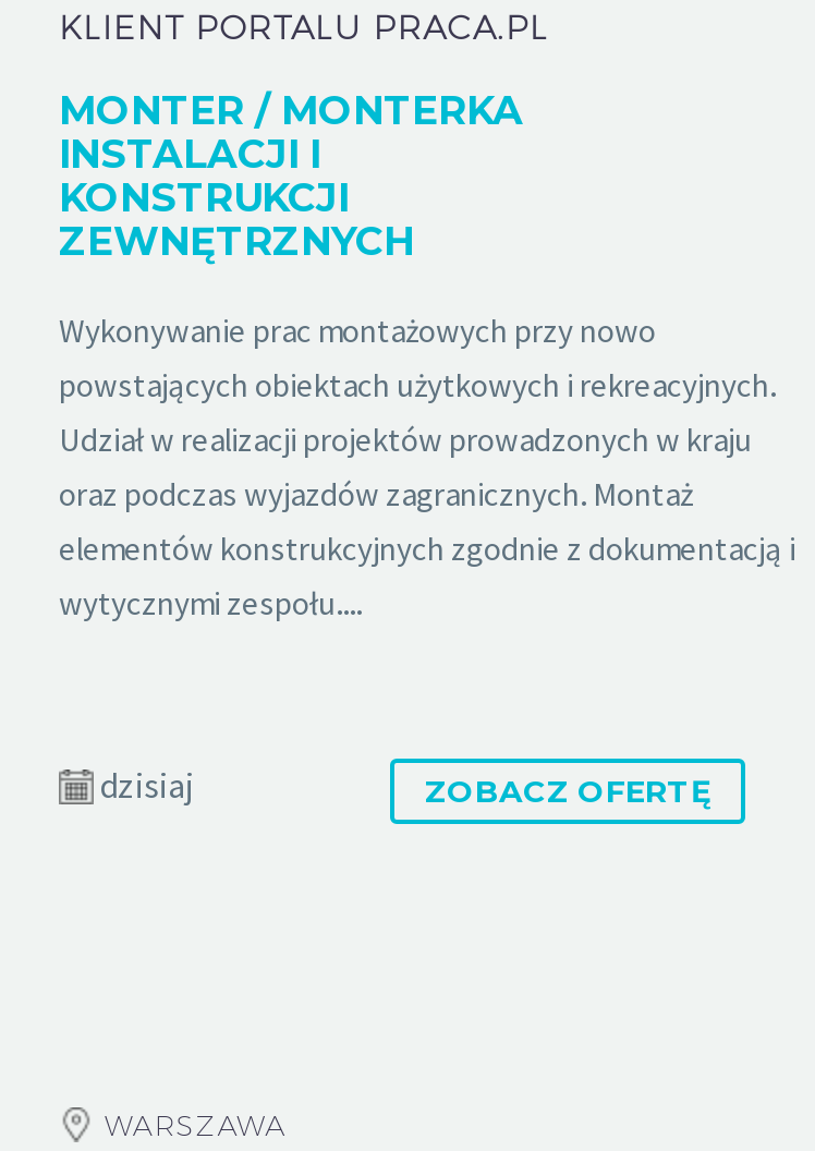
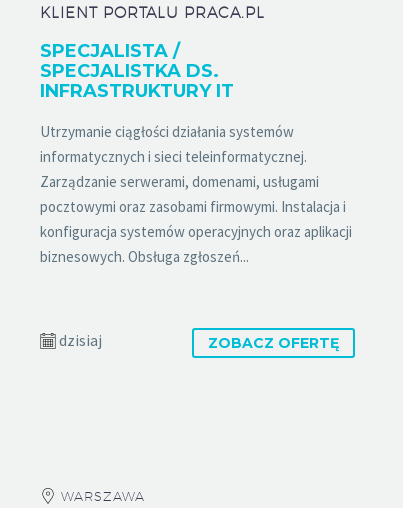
[59,87,523,265] MONTER / MONTERKA | INSTALACJI I | KONSTRUKCJI | ZEWNĘTRZNYCH -> [40,40,234,102] SPECJALISTA / | SPECJALISTKA DS. | INFRASTRUKTURY IT
[59,310,795,624] Wykonywanie prac montażowych przy nowo | powstających obiektach użytkowych i rekreacyjnych. | Udział w realizacji projektów prowadzonych w kraju | oraz podczas wyjazdów zagranicznych. Montaż | elementów konstrukcyjnych zgodnie z dokumentacją i | wytycznymi zespołu.... -> [40,122,352,266] Utrzymanie ciągłości działania systemów | informatycznych i sieci teleinformatycznej. | Zarządzanie serwerami, domenami, usługami | pocztowymi oraz zasobami firmowymi. Instalacja i | konfiguracja systemów operacyjnych oraz aplikacji | biznesowych. Obsługa zgłoszeń...

